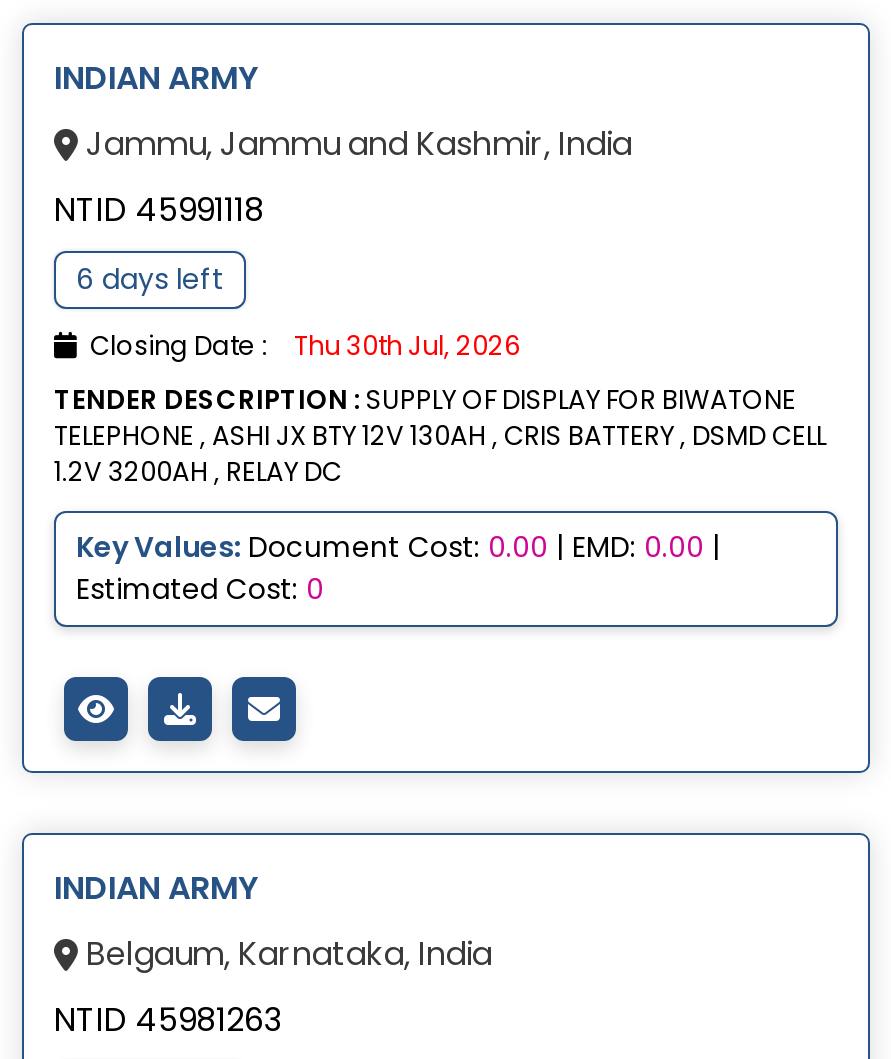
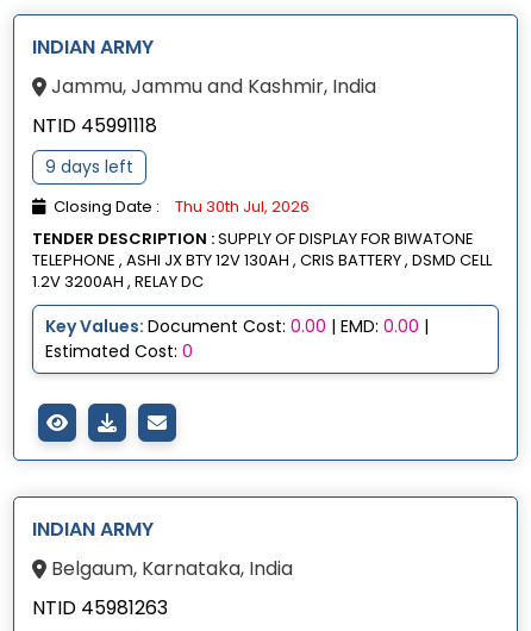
[76,259,224,299] 6 days left -> [45,155,133,179] 9 days left

